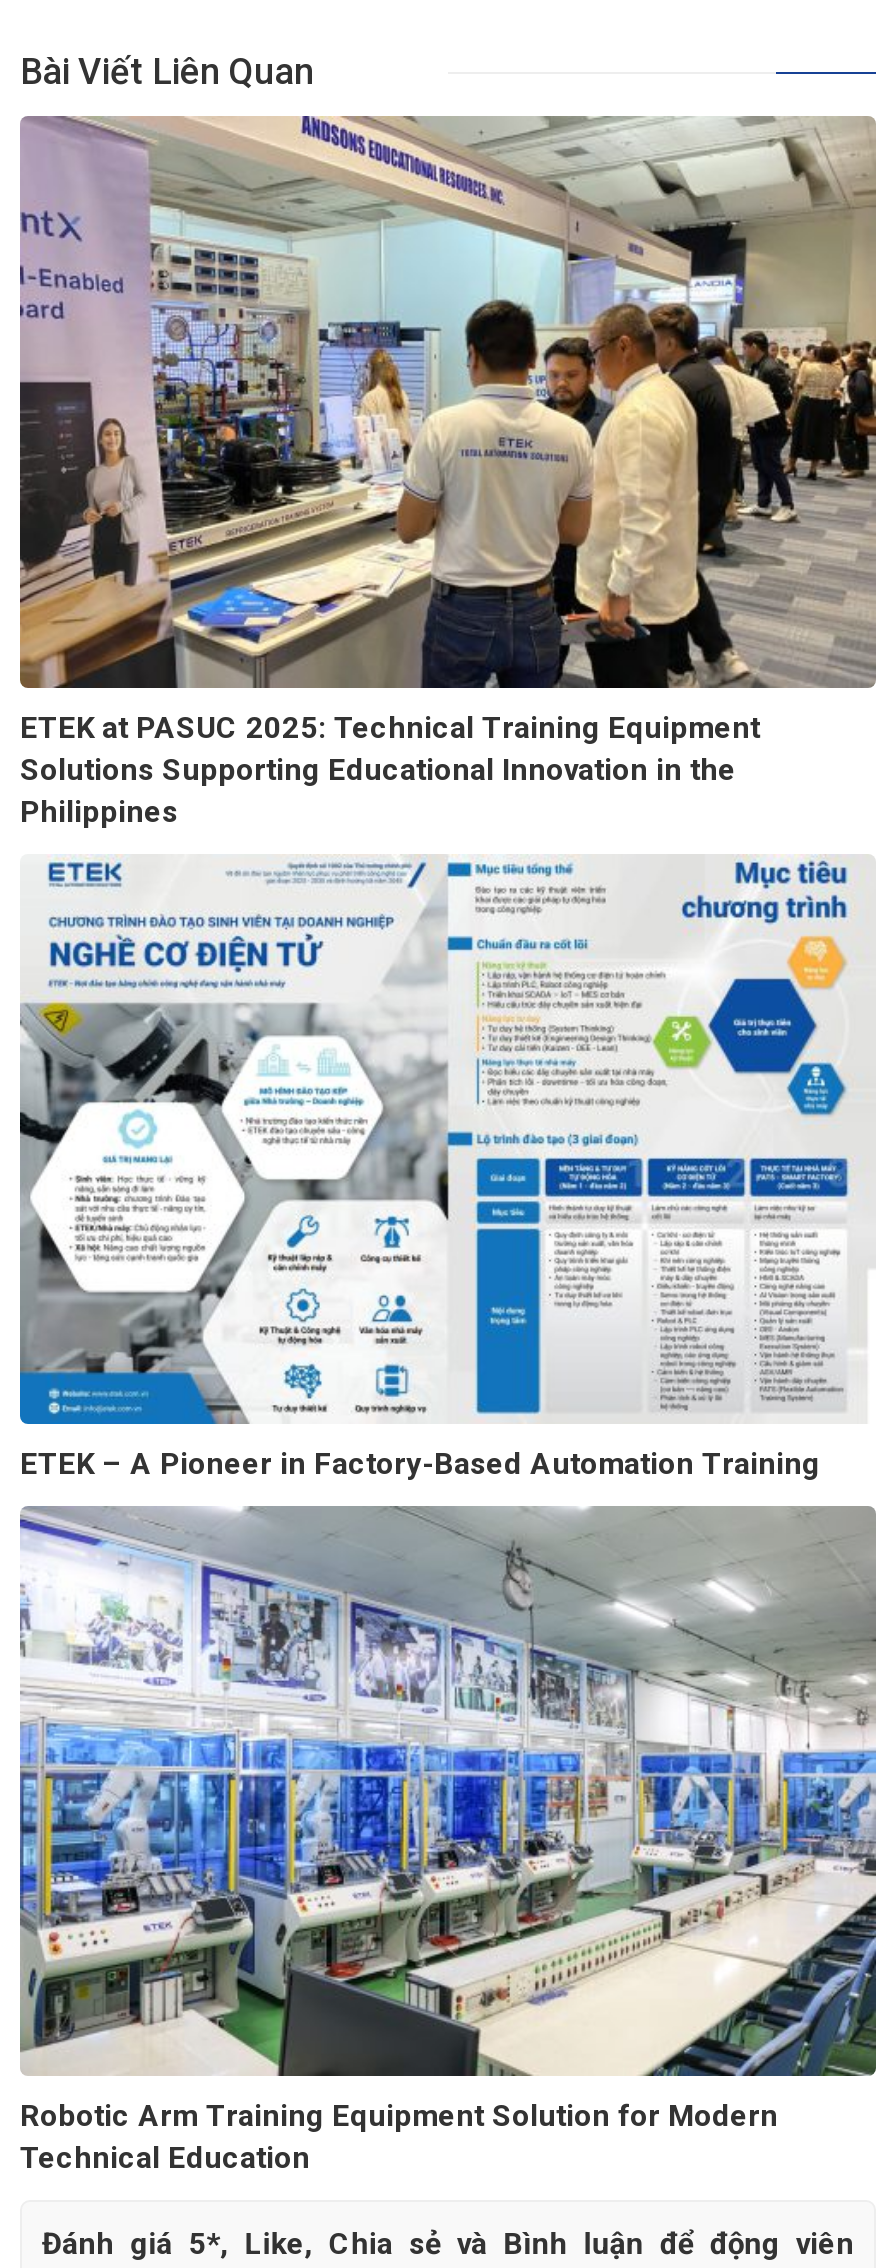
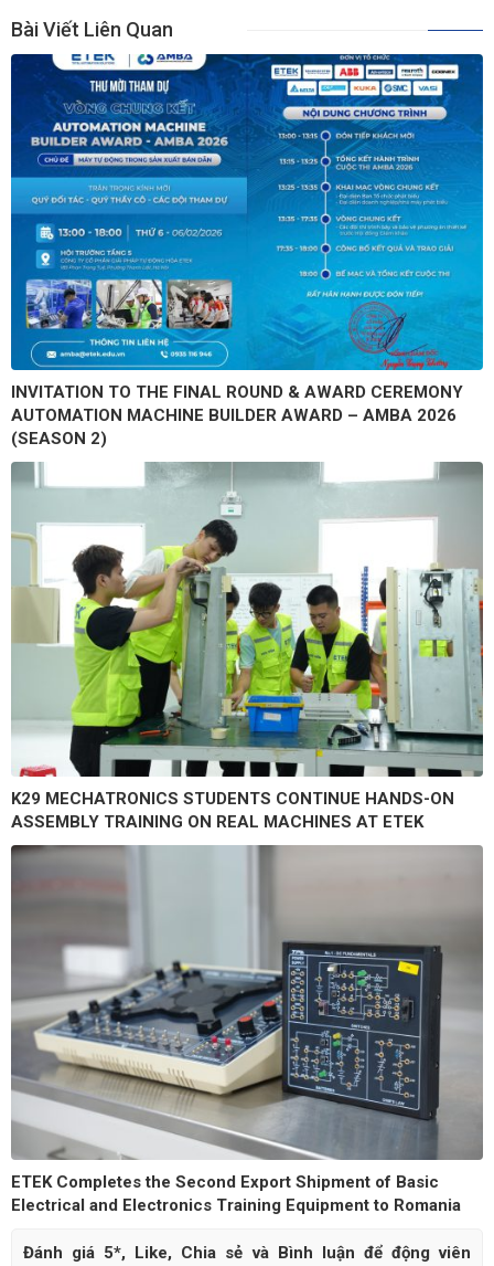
[18,114,878,829] [image] | ETEK at PASUC 2025: Technical Training Equipment | Solutions Supporting Educational Innovation in the | Philippines -> [10,53,484,448] [image] | INVITATION TO THE FINAL ROUND & AWARD CEREMONY | AUTOMATION MACHINE BUILDER AWARD – AMBA 2026 | (SEASON 2)
[18,854,876,1481] [image] | ETEK – A Pioneer in Factory-Based Automation Training -> [11,461,484,831] [image] | K29 MECHATRONICS STUDENTS CONTINUE HANDS-ON | ASSEMBLY TRAINING ON REAL MACHINES AT ETEK
[20,1538,878,2175] [image] | Robotic Arm Training Equipment Solution for Modern | Technical Education -> [10,845,483,1215] [image] | ETEK Completes the Second Export Shipment of Basic | Electrical and Electronics Training Equipment to Romania

